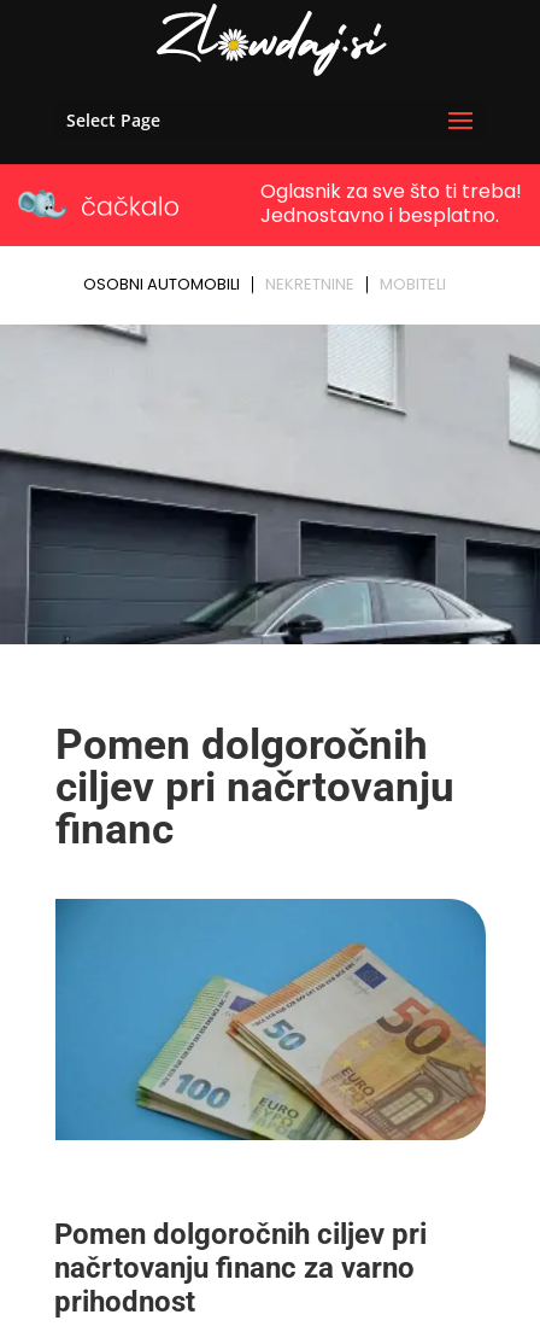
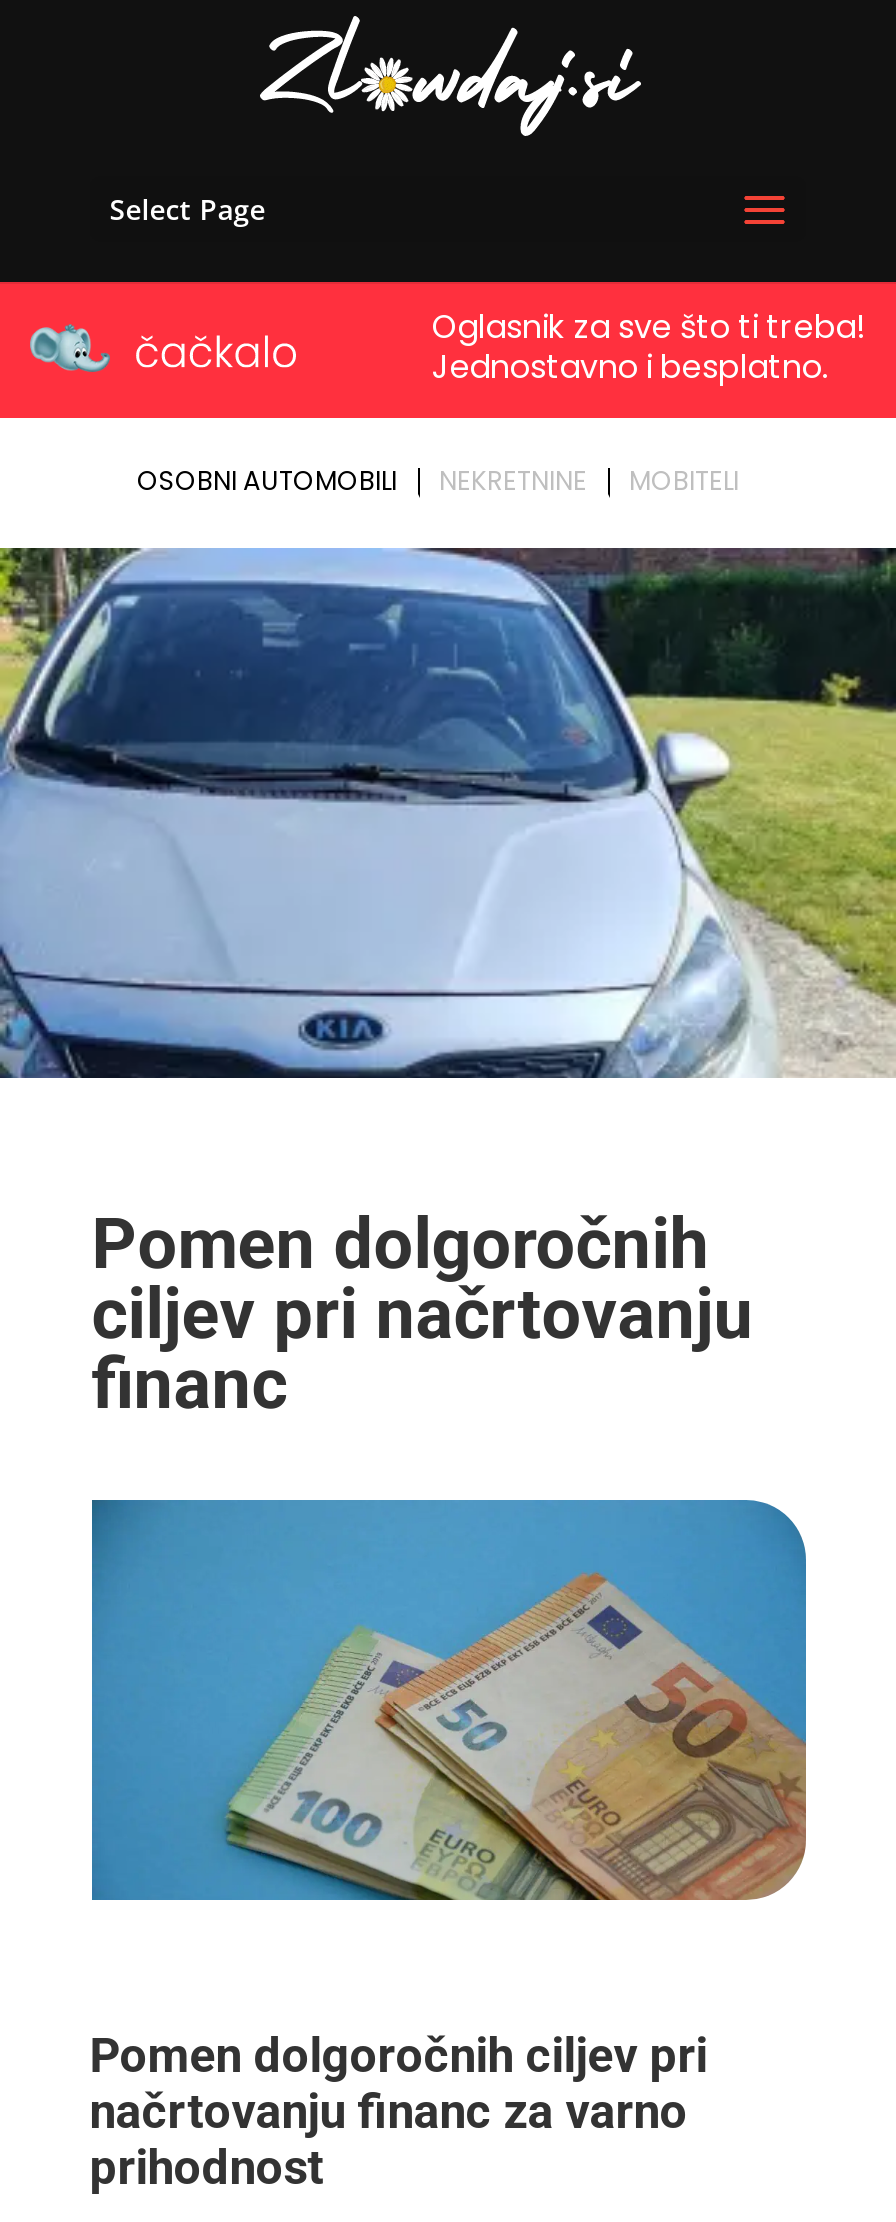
[4,323,536,645] [image] -> [6,546,890,1080] [image]

